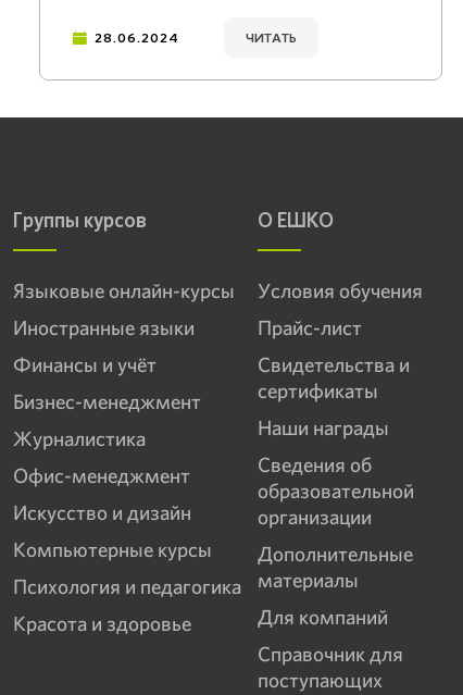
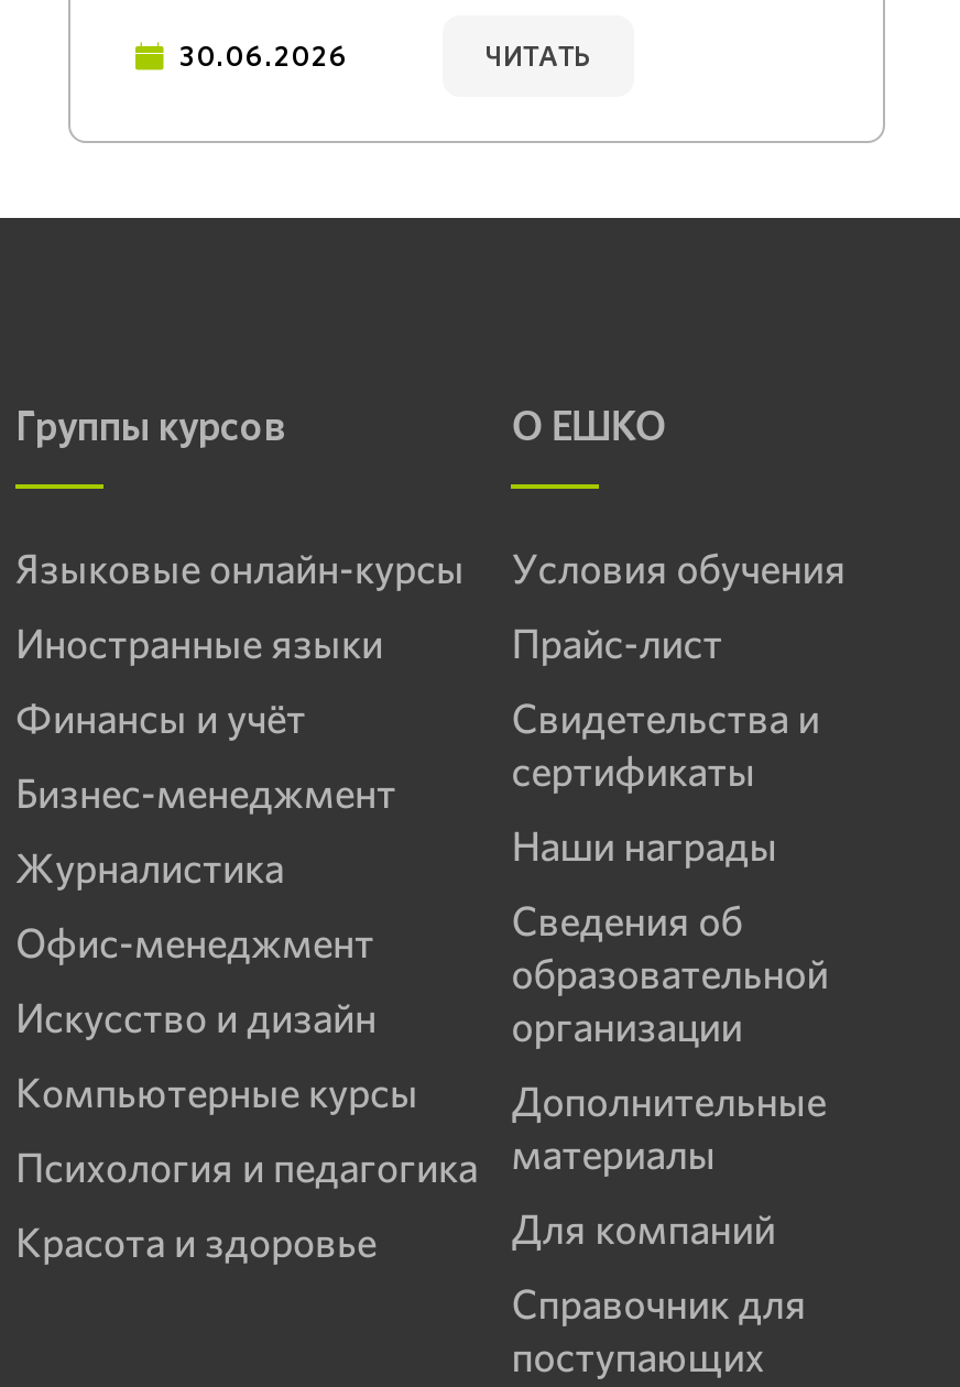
[94,28,179,47] 28.06.2024 -> [179,37,349,75] 30.06.2026

